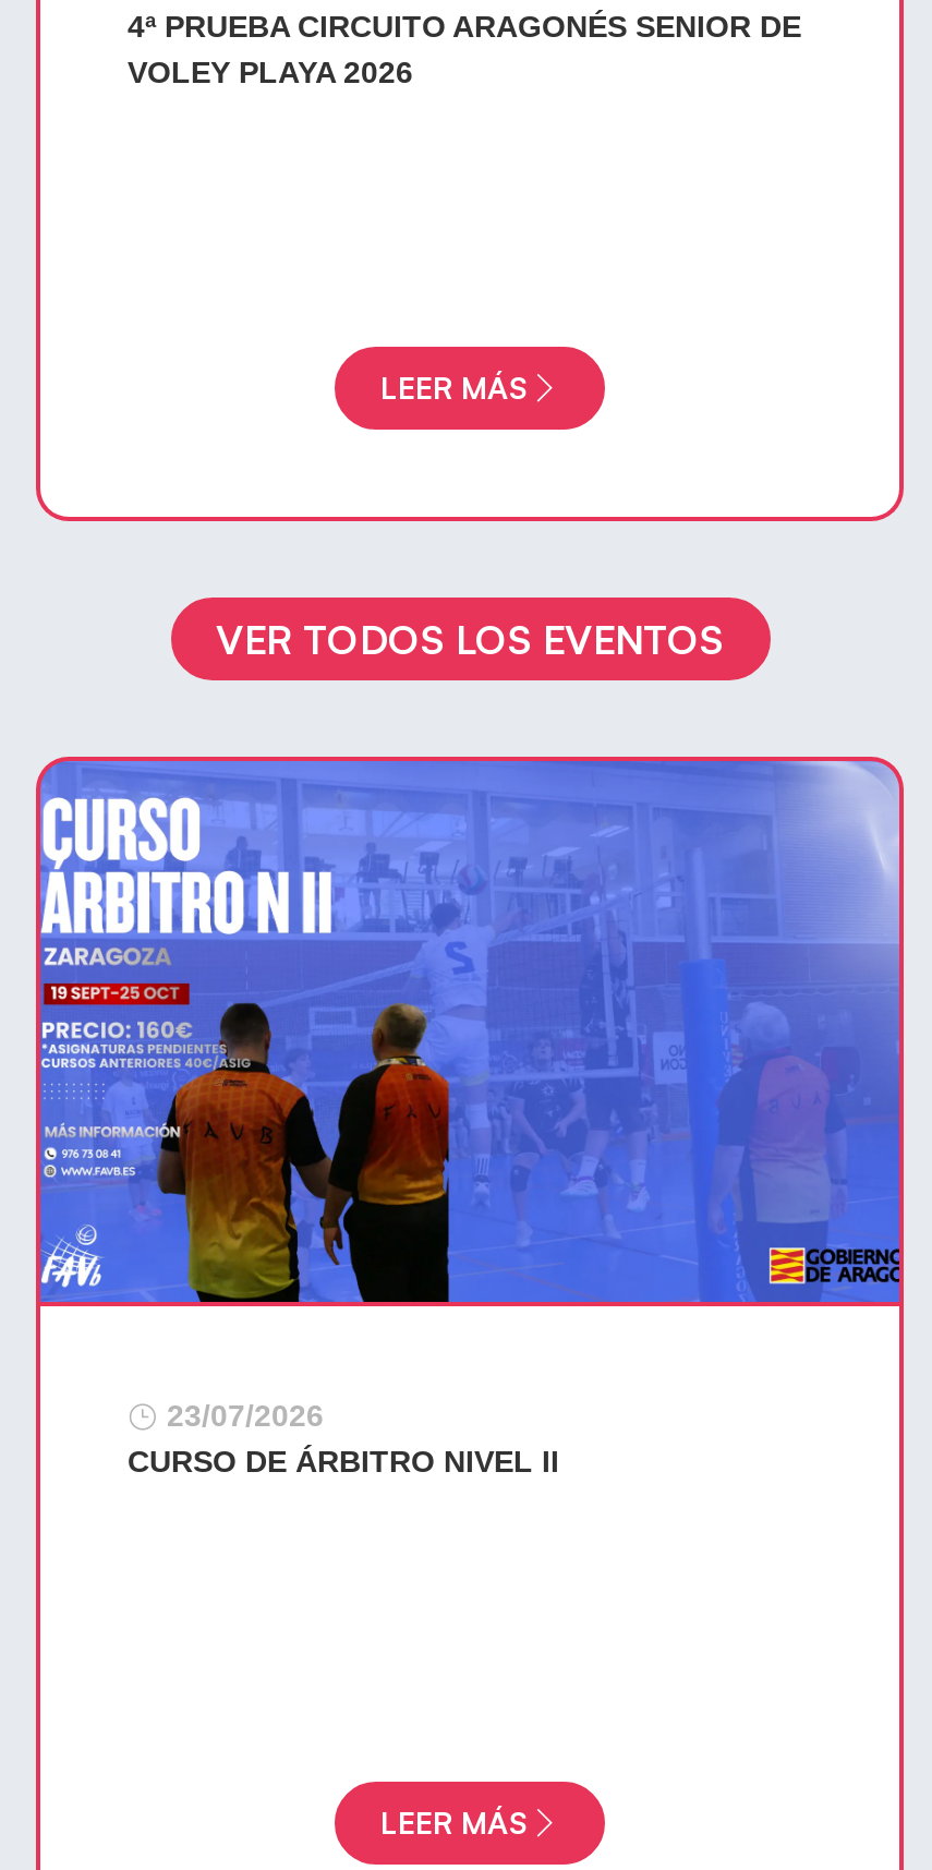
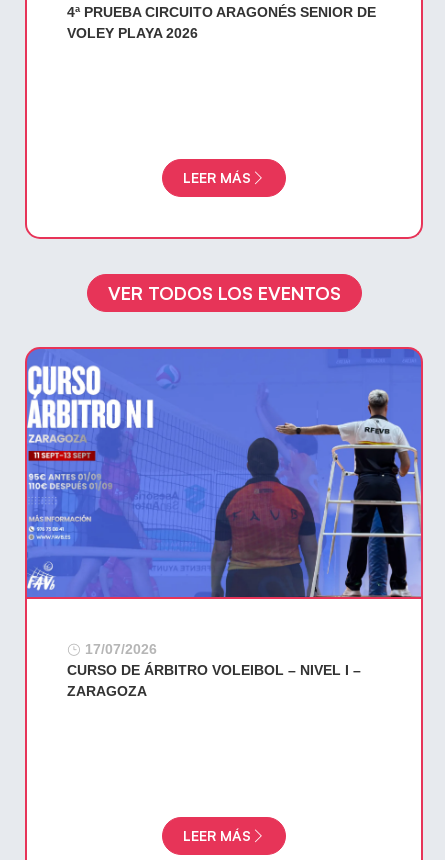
[40,761,901,1304] [image] -> [27,348,422,598] [image]
[128,1397,559,1478] 23/07/2026 | CURSO DE ÁRBITRO NIVEL II -> [67,641,361,699] 17/07/2026 | CURSO DE ÁRBITRO VOLEIBOL – NIVEL I – | ZARAGOZA

